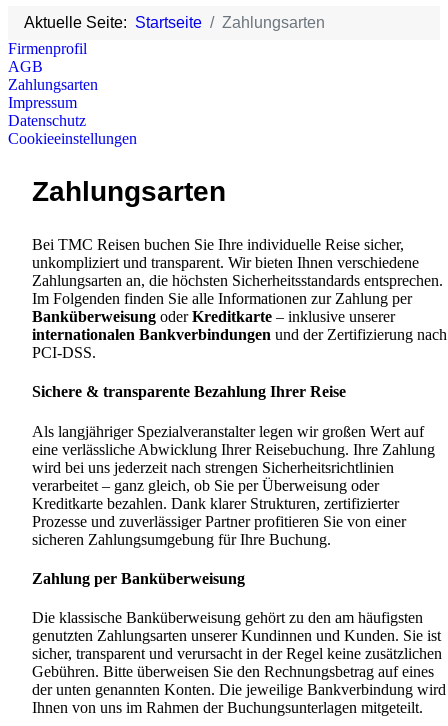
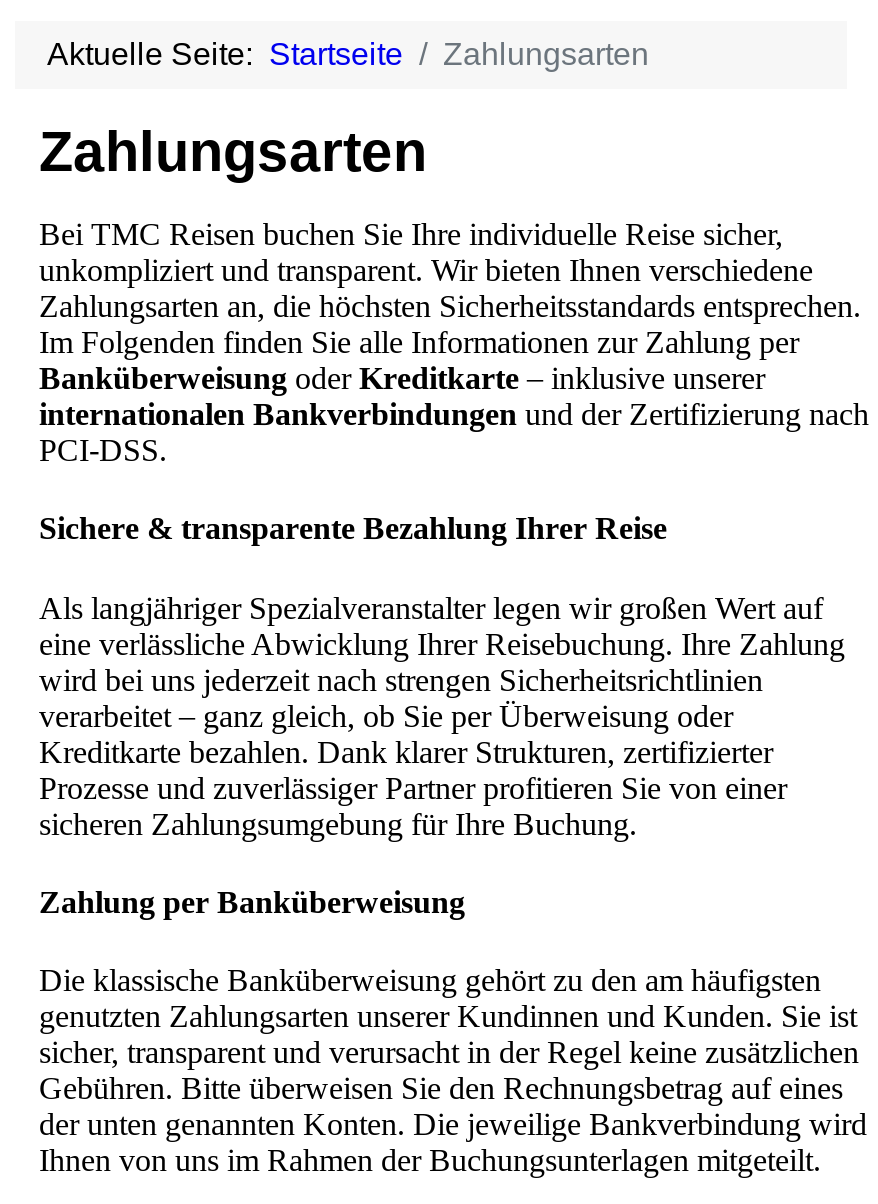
[8,40,137,147] Firmenprofil | AGB | Zahlungsarten | Impressum | Datenschutz | Cookieeinstellungen -> none

